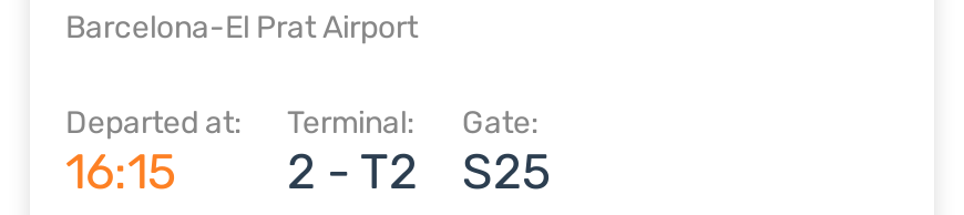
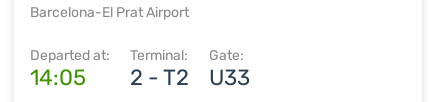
[65,142,176,202] 16:15 -> [30,64,86,91] 14:05
[462,142,551,202] S25 -> [209,64,250,91] U33

